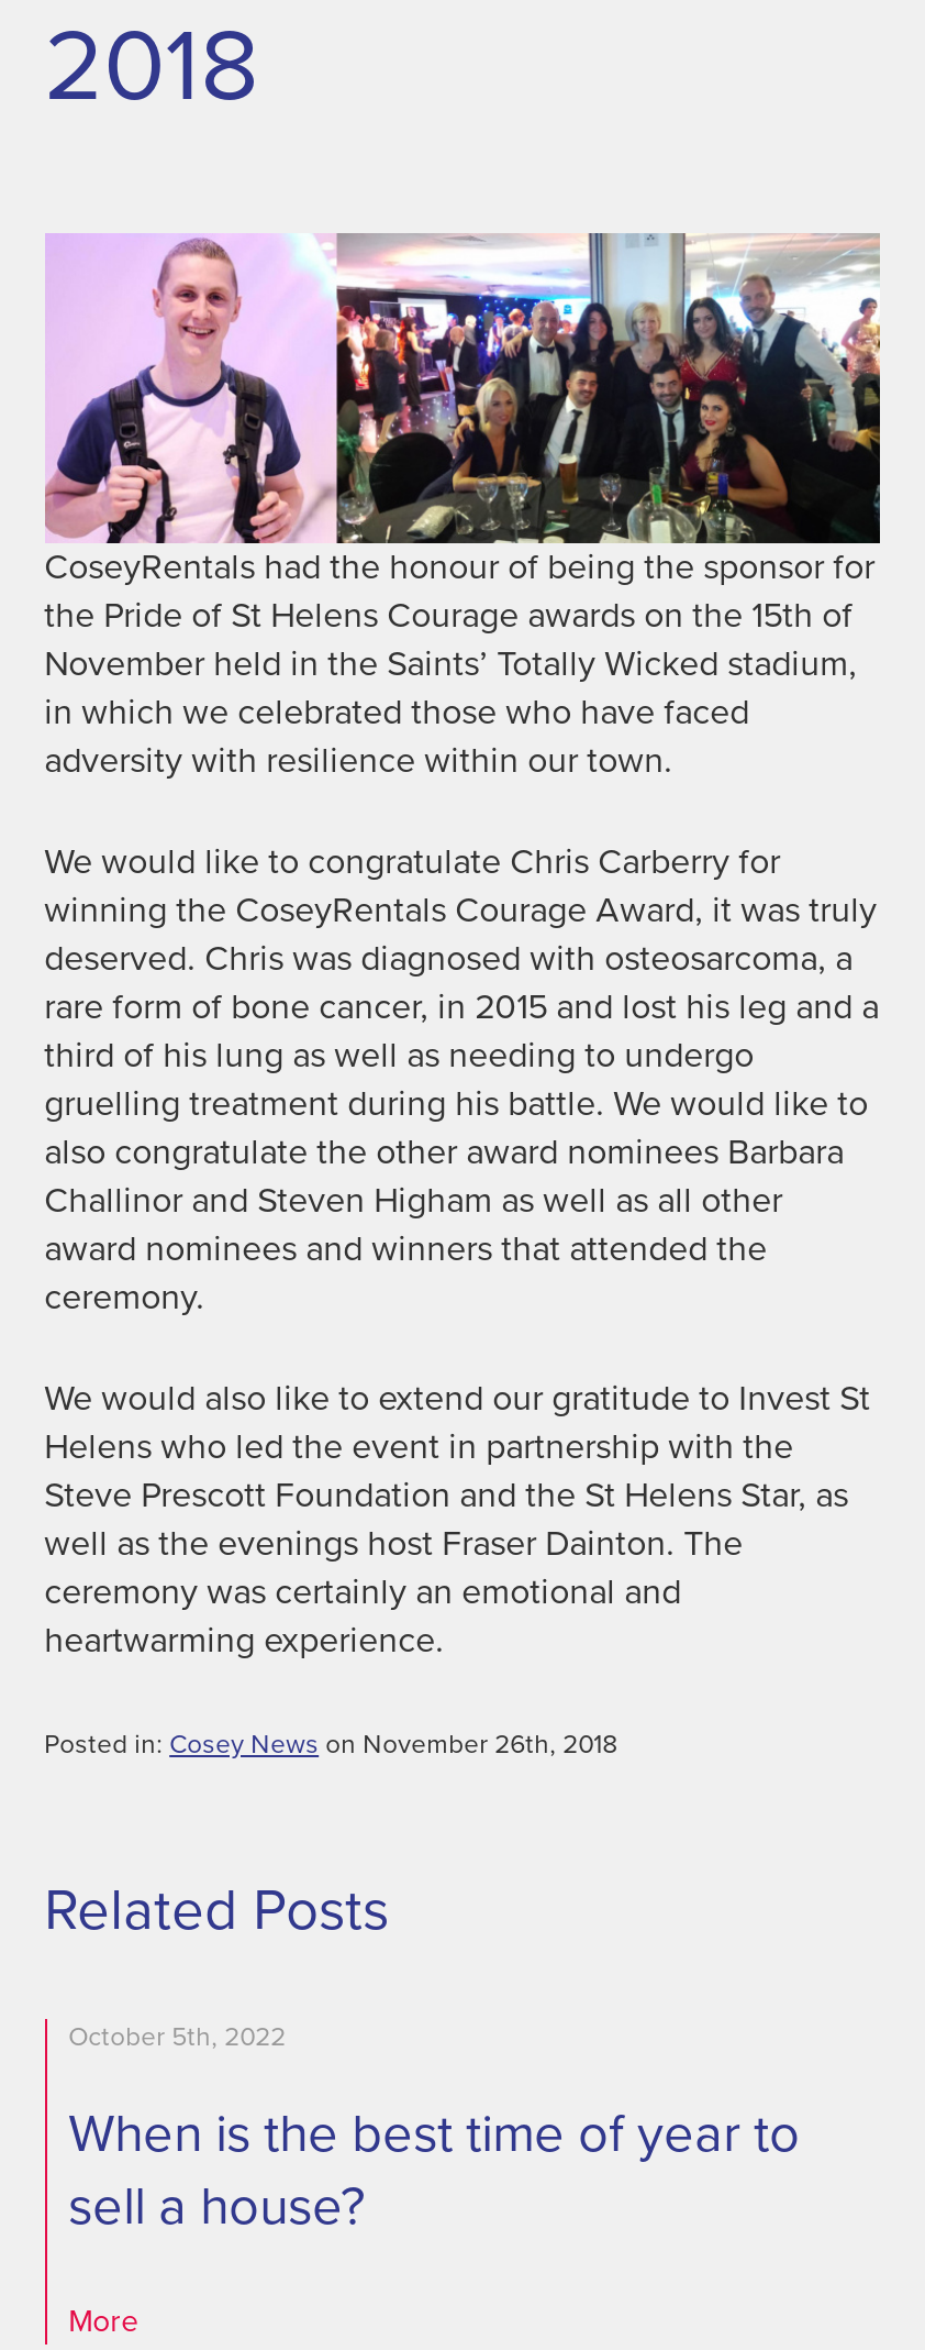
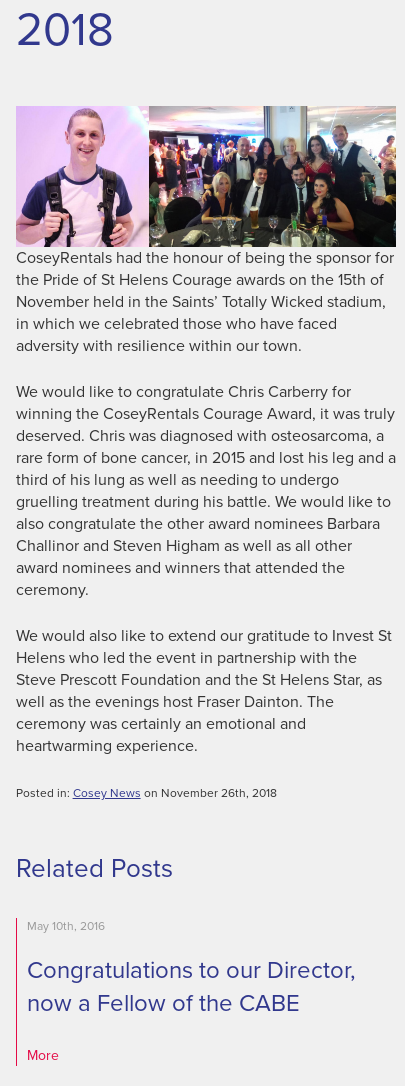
[68,2020,286,2051] October 5th, 2022 -> [27,919,105,933] May 10th, 2016
[68,2102,800,2238] When is the best time of year to | sell a house? -> [27,956,356,1018] Congratulations to our Director, | now a Fellow of the CABE

